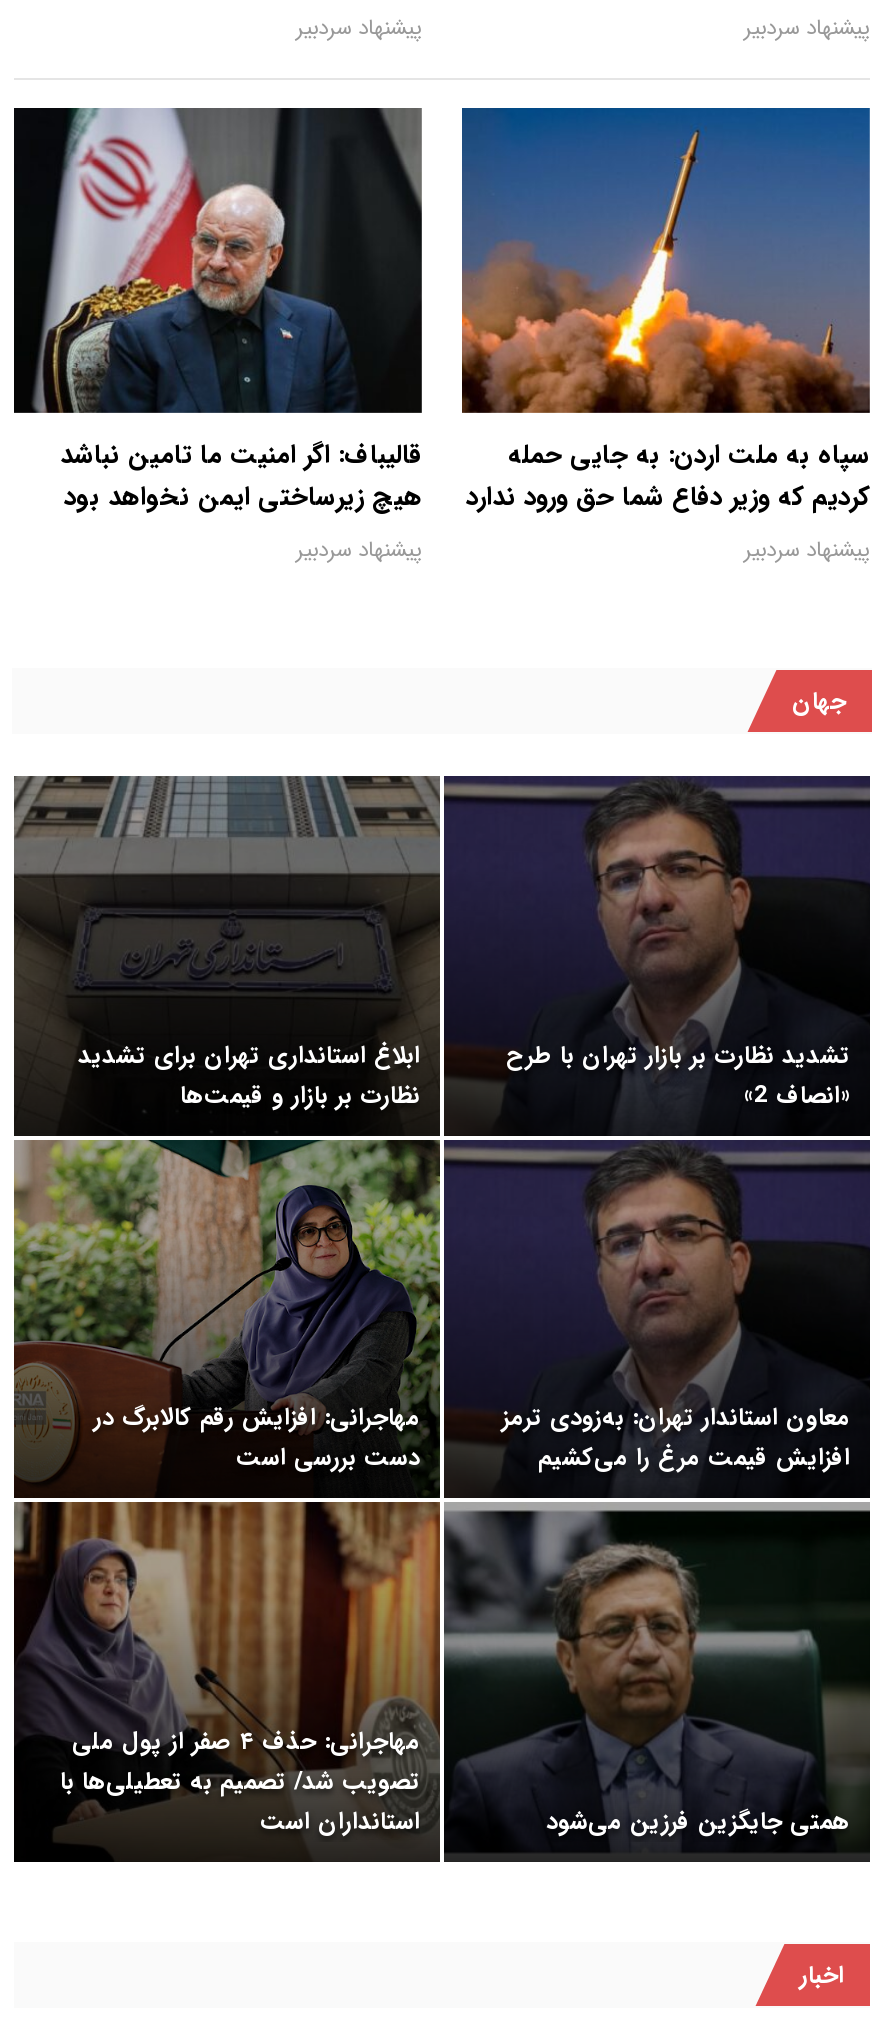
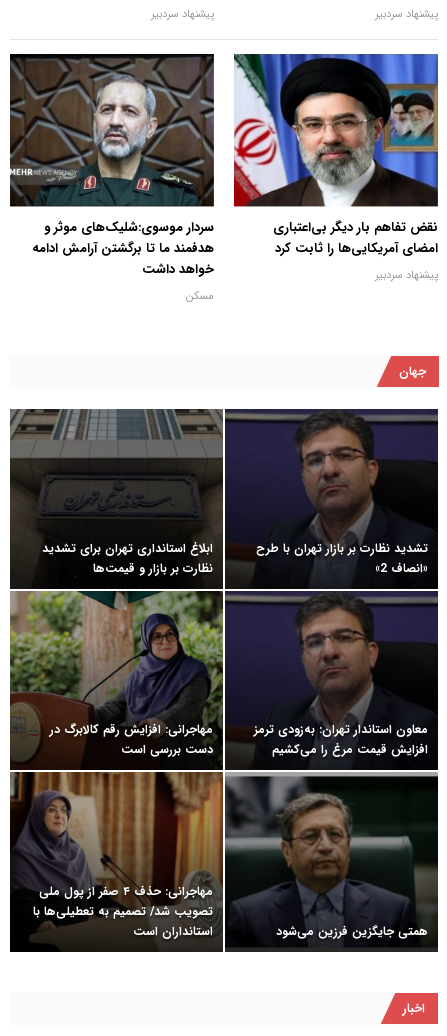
[12,106,422,568] [image] | قالیباف: اگر امنیت ما تامین نباشد | هیچ زیرساختی ایمن نخواهد بود | پیشنهاد سردبیر -> [9,53,214,305] [image] | سردار موسوی:شلیک‌های موثر و | هدفمند ما تا برگشتن آرامش ادامه | خواهد داشت | مسکن
[460,106,870,518] [image] | سپاه به ملت اردن: به جایی حمله | کردیم که وزیر دفاع شما حق ورود ندارد -> [233,53,438,259] [image] | نقض تفاهم بار دیگر بی‌اعتباری | امضای آمریکایی‌ها را ثابت کرد

